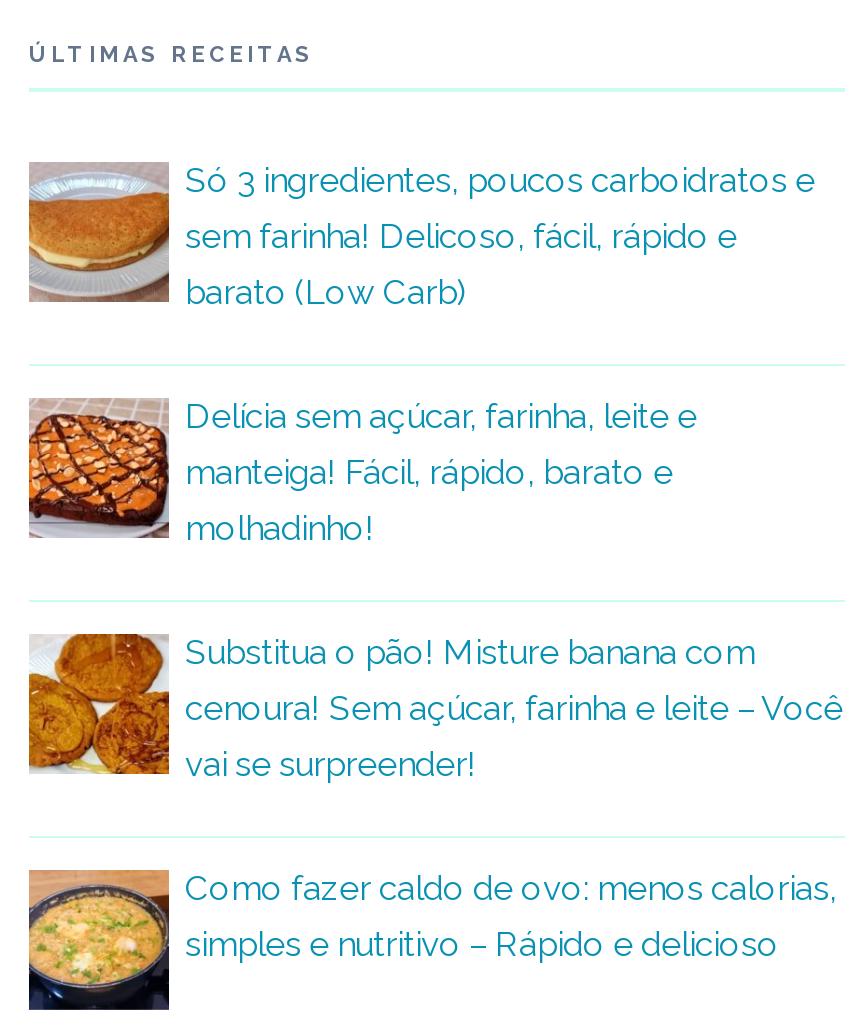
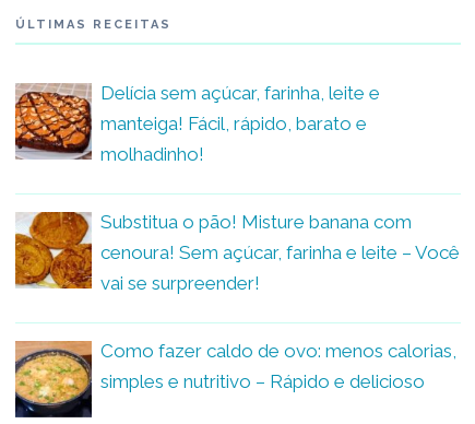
[29,161,815,313] [image] | Só 3 ingredientes, poucos carboidratos e | sem farinha! Delicoso, fácil, rápido e | barato (Low Carb) -> none

